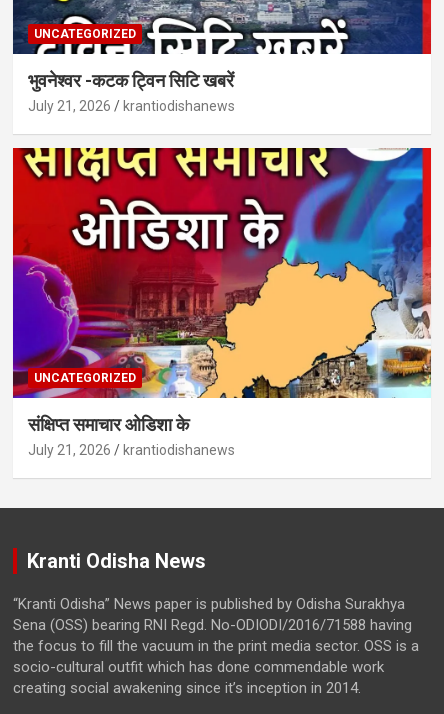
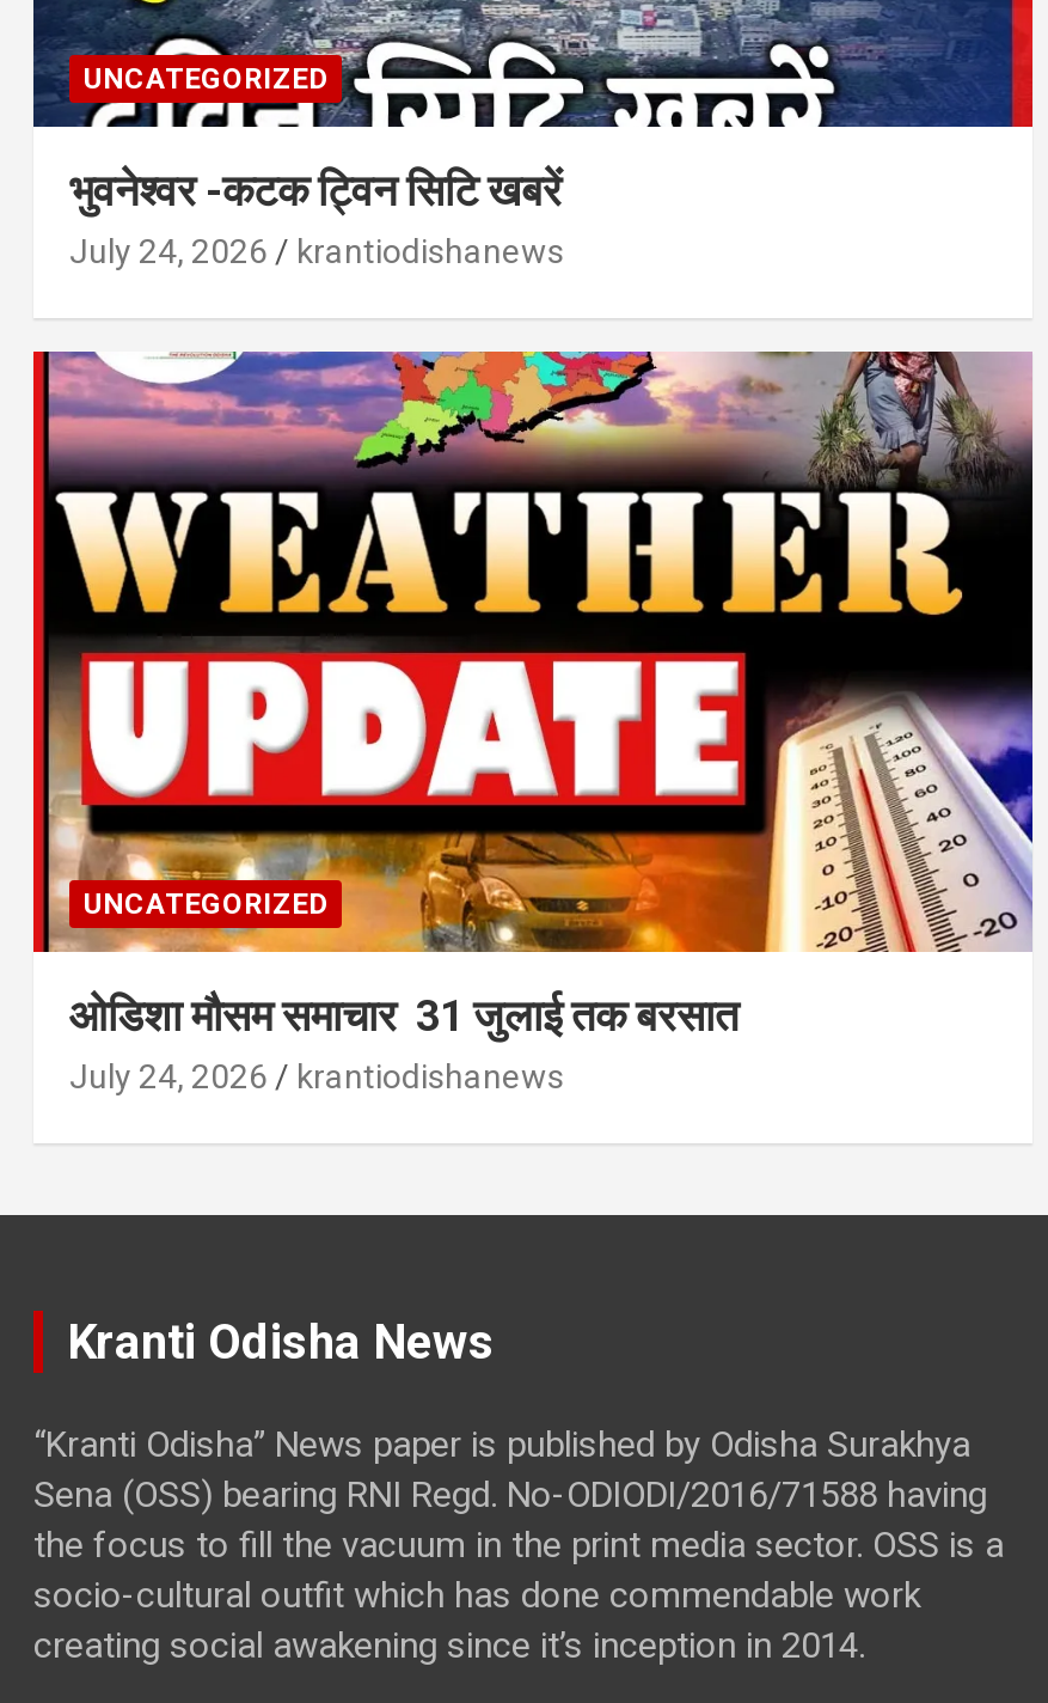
[28,98,235,114] July 21, 2026 krantiodishanews -> [69,233,564,272] July 24, 2026 krantiodishanews
[12,147,432,458] [image] | संक्षिप्त समाचार ओडिशा के | July 21, 2026 -> [31,349,1035,1096] [image] | ओडिशा मौसम समाचार 31 जुलाई तक बरसात | July 24, 2026

